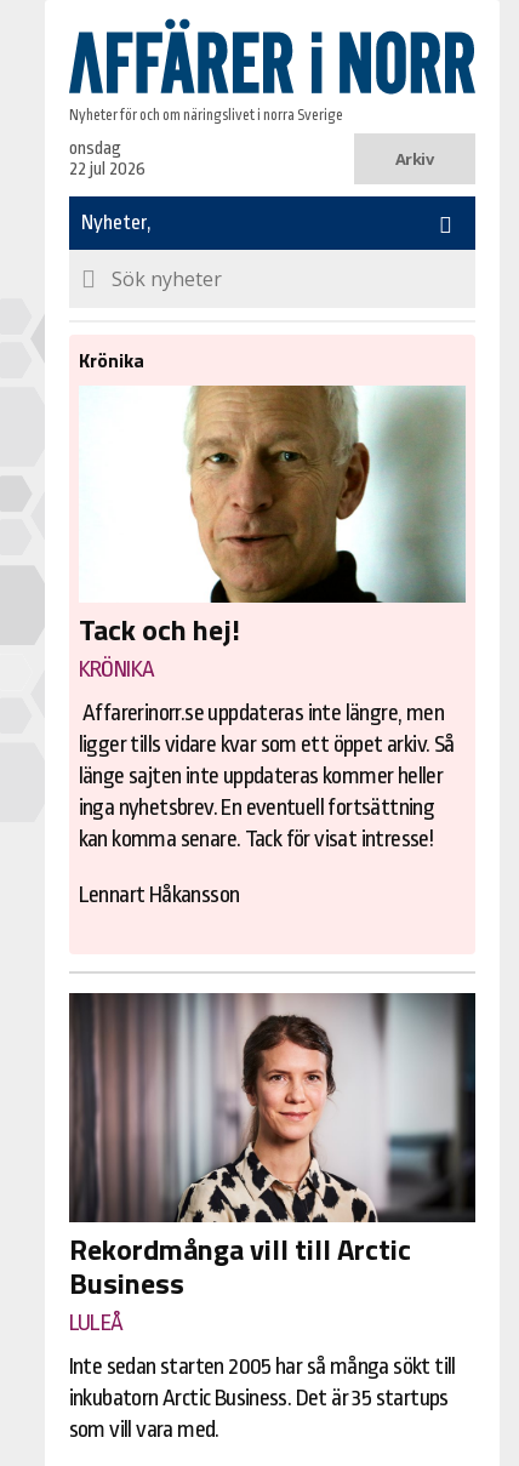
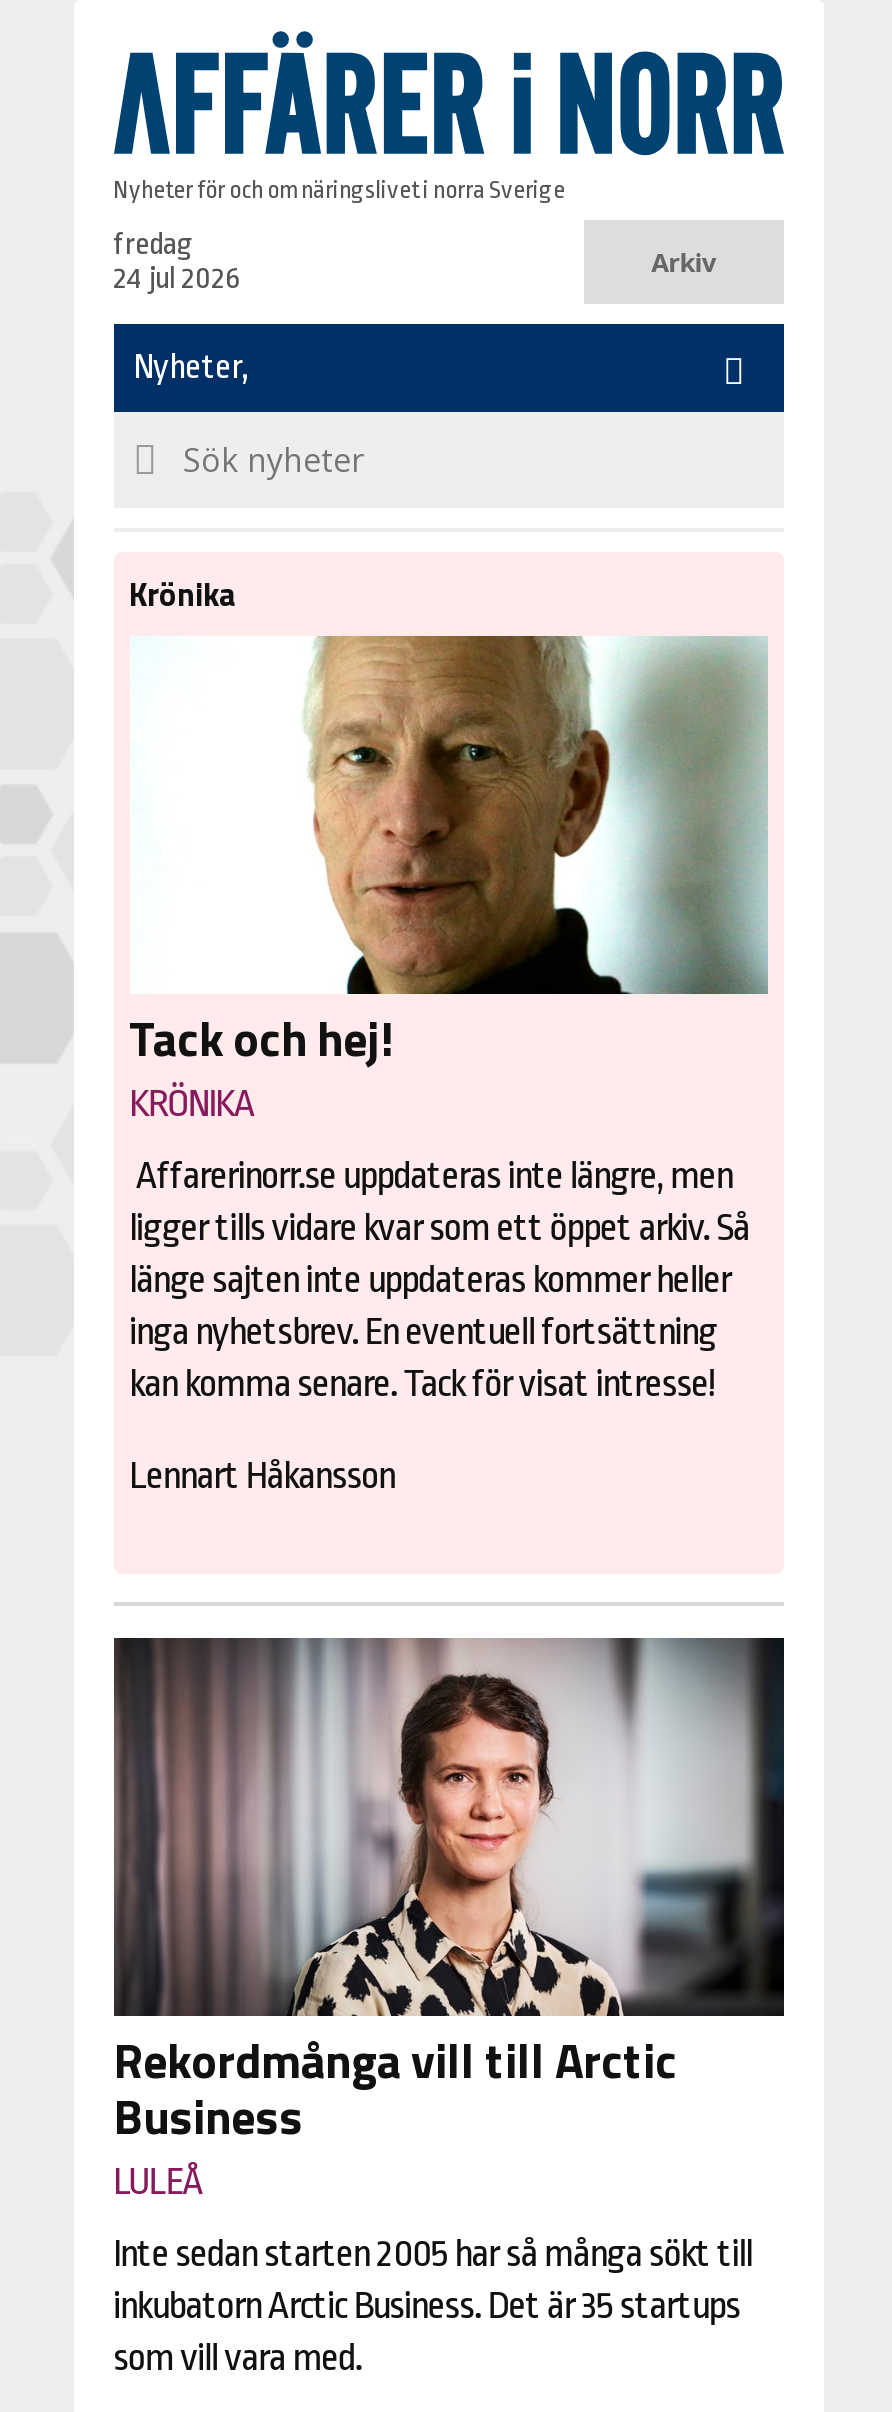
[69,138,145,179] onsdag | 22 jul 2026 -> [113,228,241,296] fredag | 24 jul 2026

